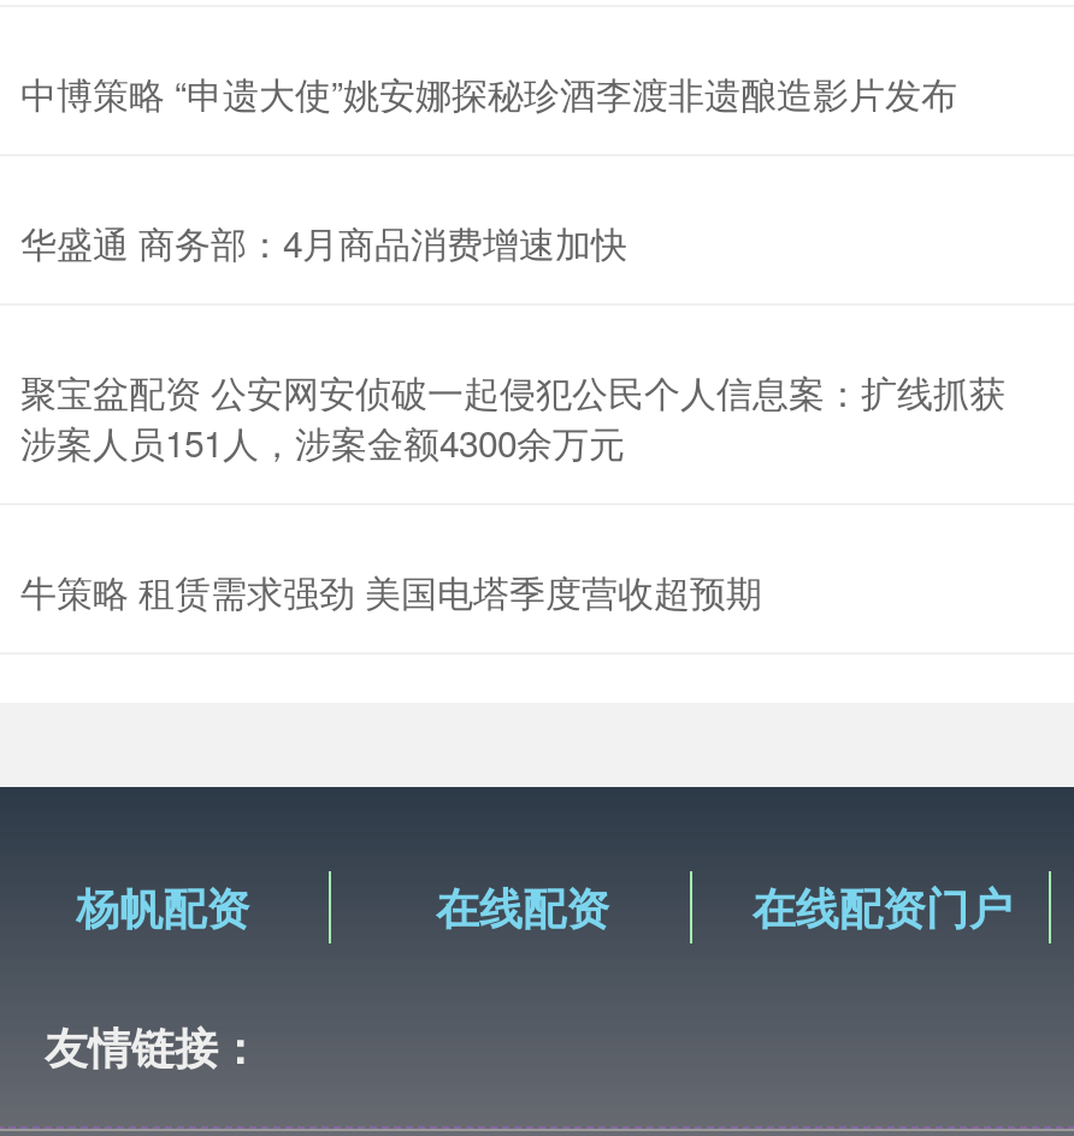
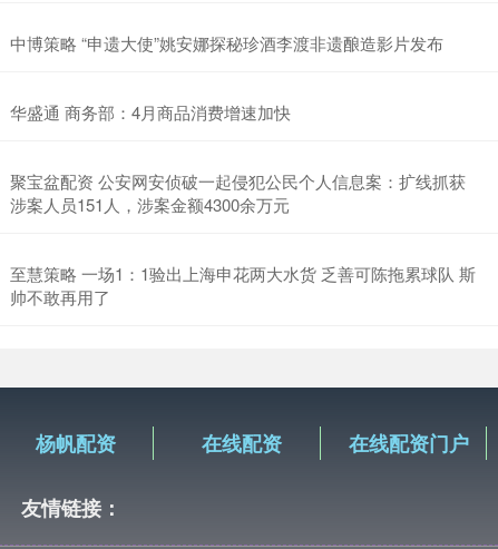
[20,566,762,616] 牛策略 租赁需求强劲 美国电塔季度营收超预期 -> [10,262,476,308] 至慧策略 一场1：1验出上海申花两大水货 乏善可陈拖累球队 斯 | 帅不敢再用了

